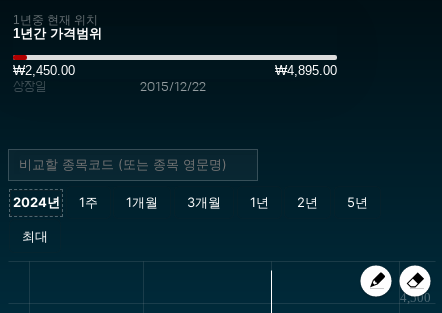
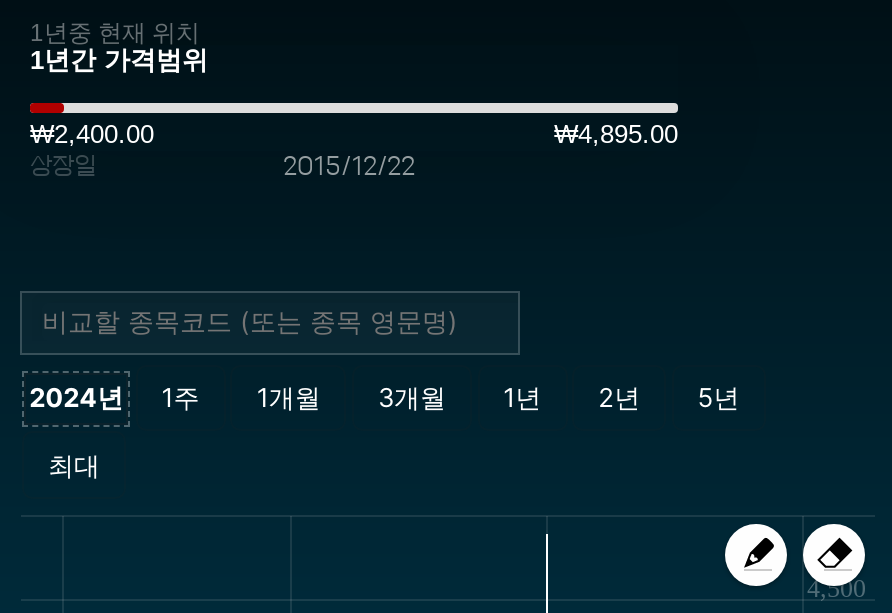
[13,63,75,78] ₩2,450.00 -> [30,119,154,149] ₩2,400.00

